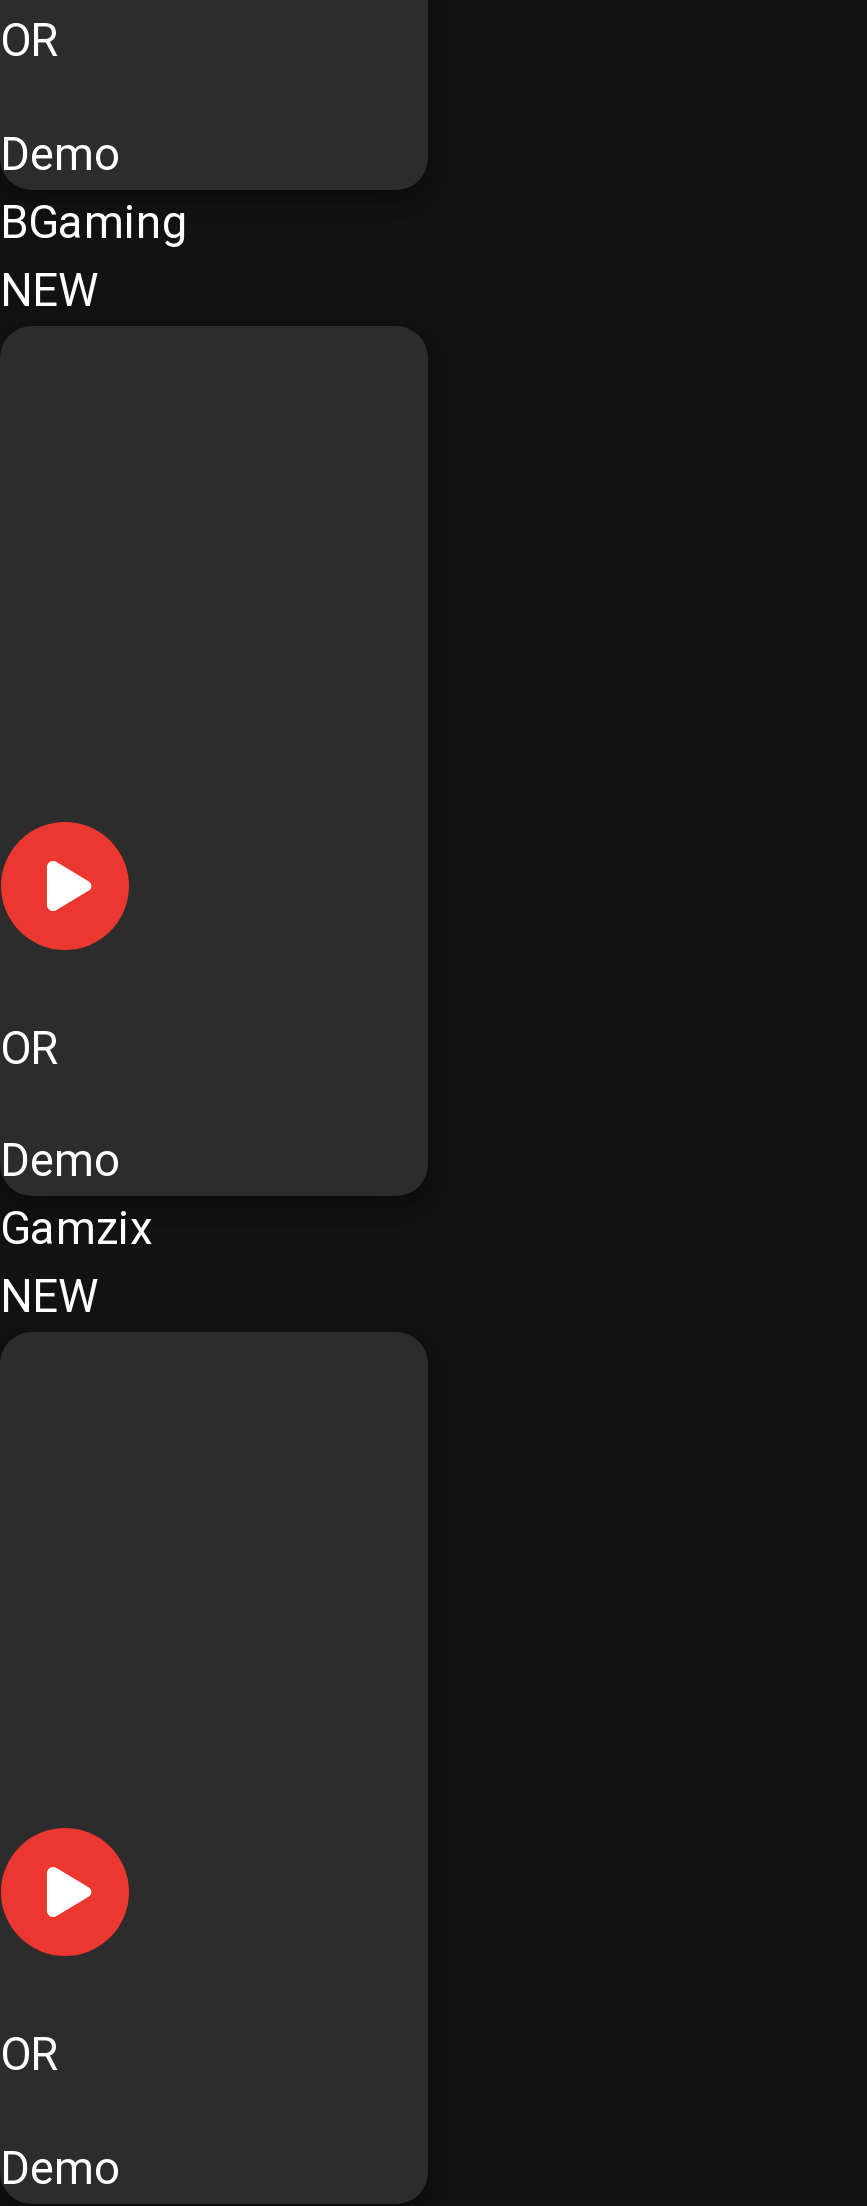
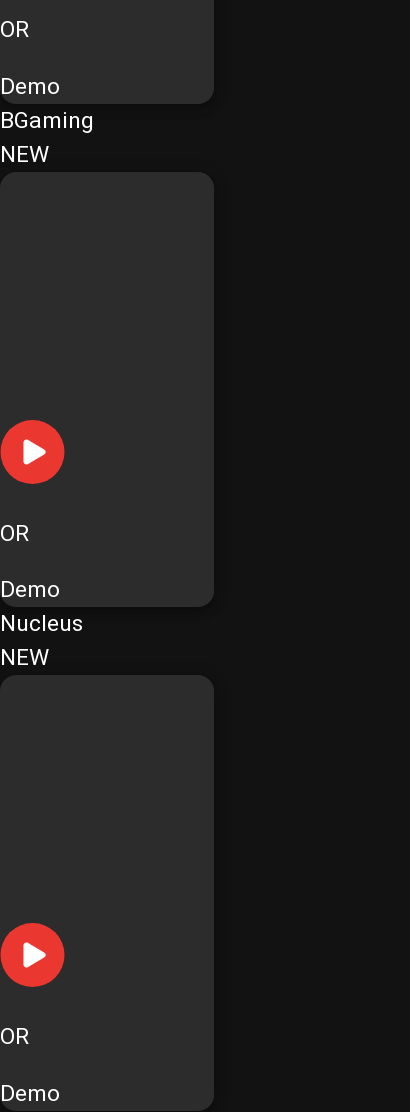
[0,1203,152,1257] Gamzix -> [0,610,83,637] Nucleus

